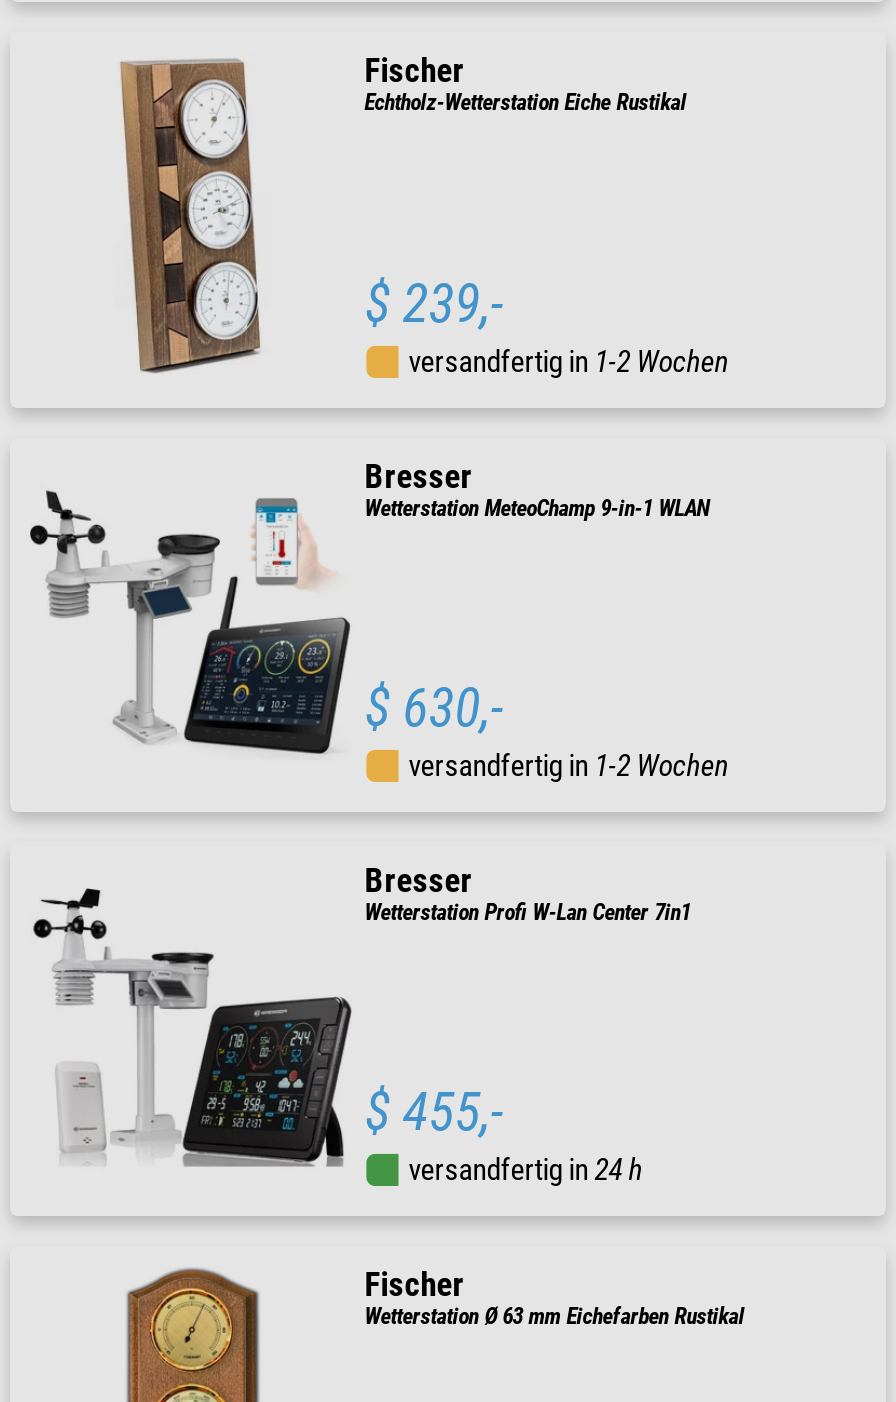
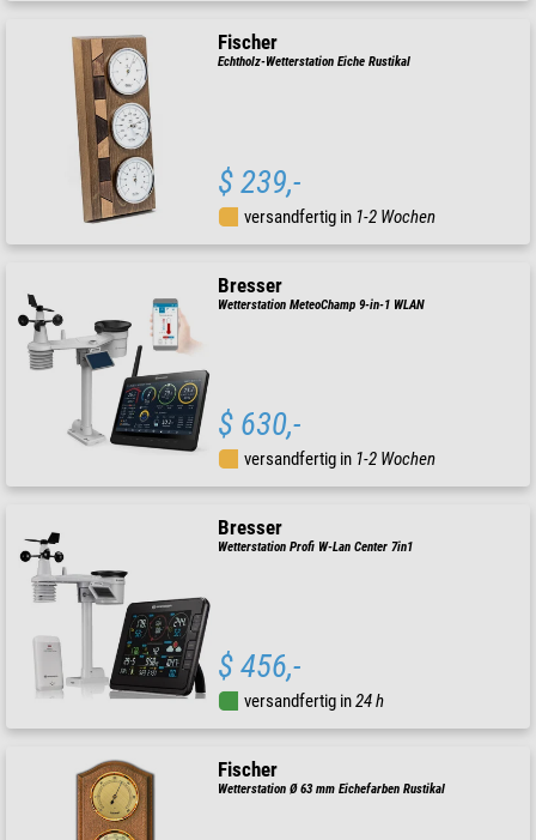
[364,1080,504,1144] $ 455,- -> [218,647,302,685] $ 456,-

